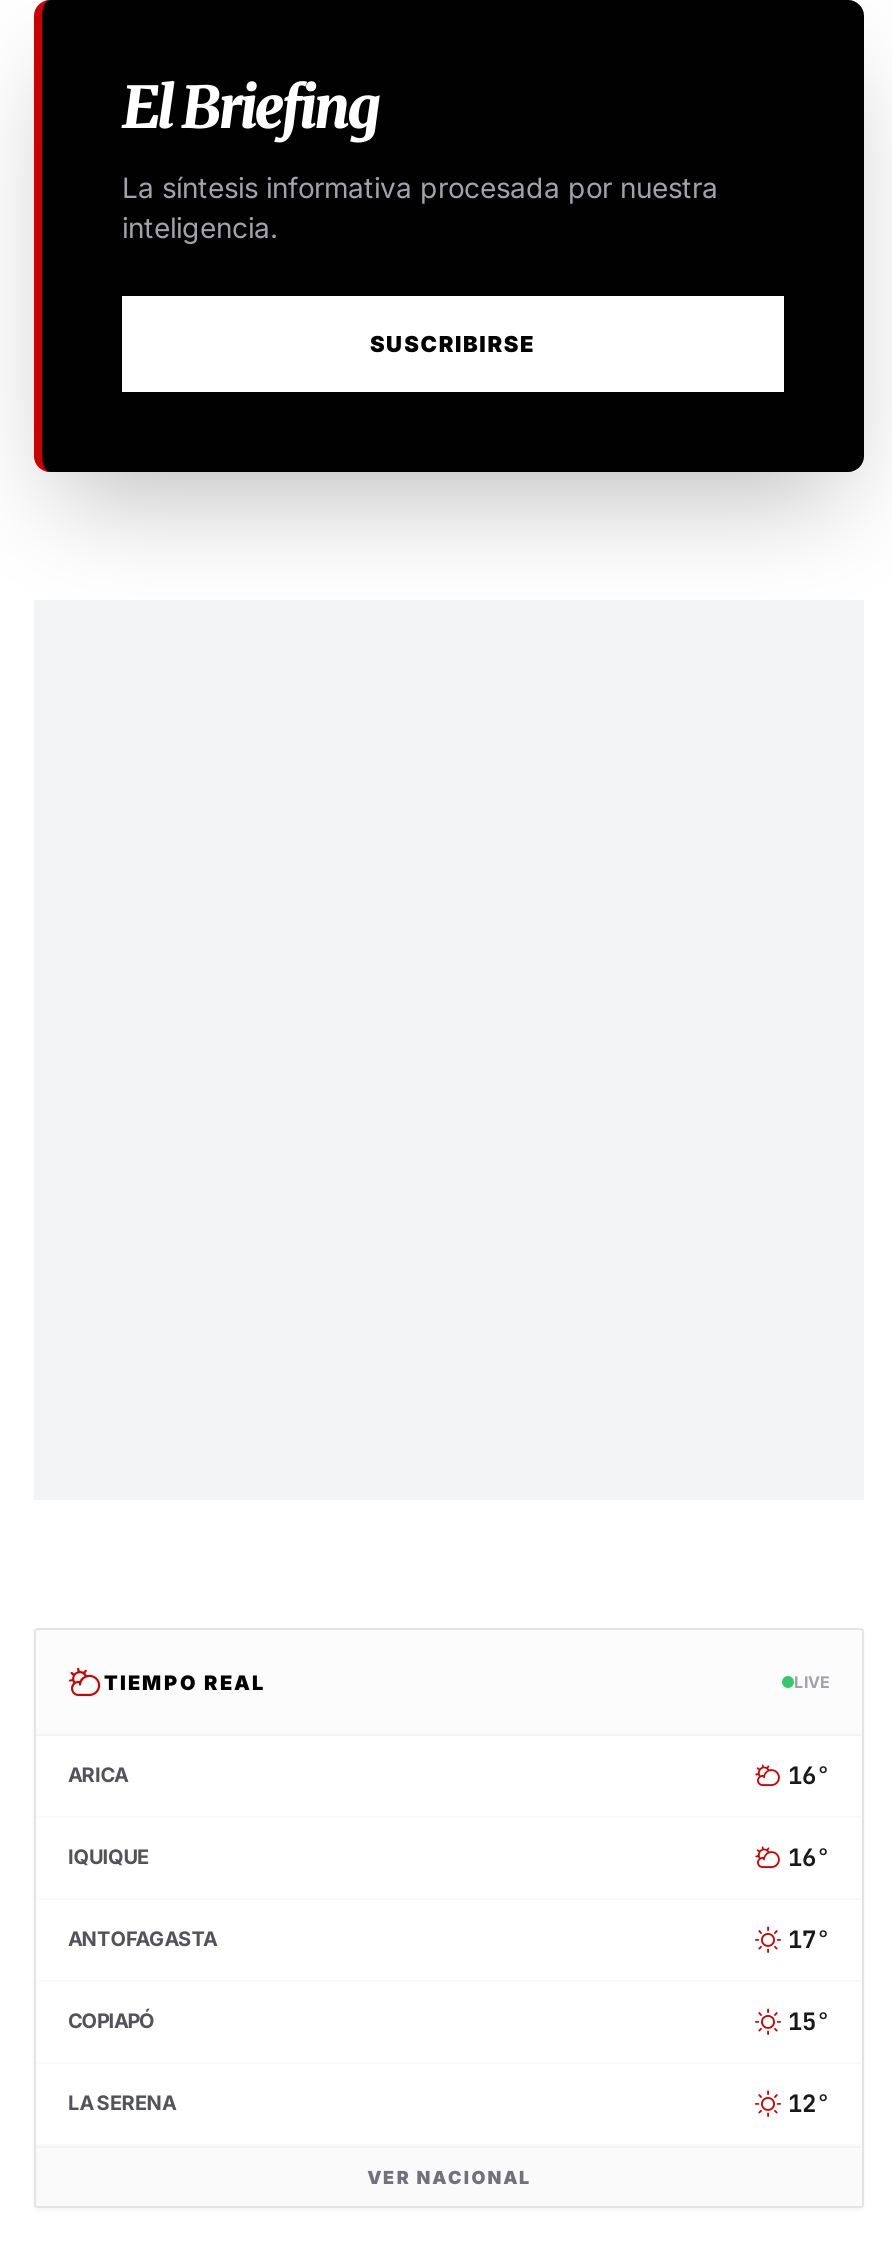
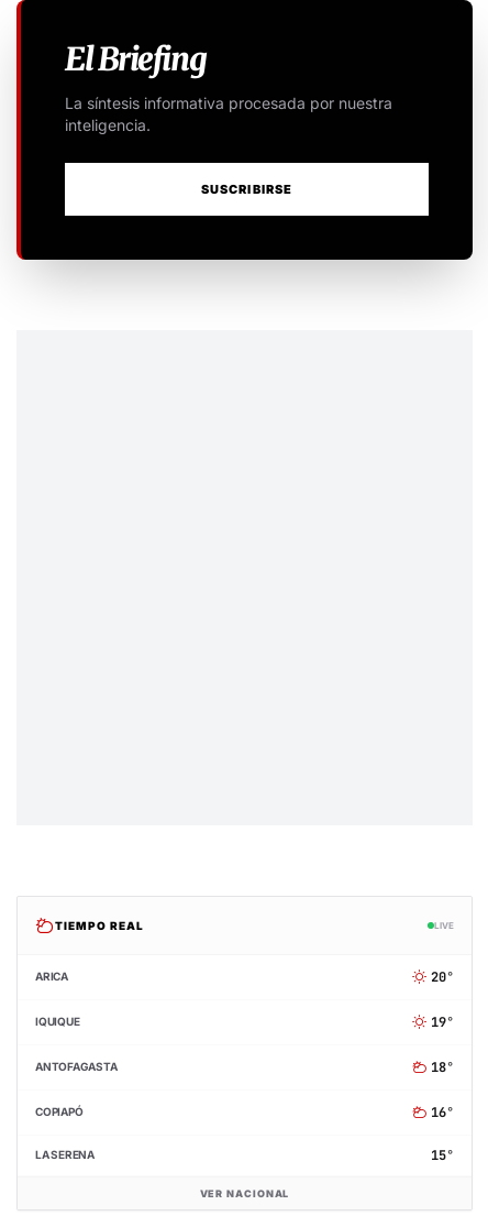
[788,1760,830,1792] 16° -> [431,968,454,986] 20°
[788,1842,830,1874] 16° -> [431,1013,454,1031] 19°
[788,1924,830,1956] 17° -> [431,1059,454,1076] 18°
[788,2006,830,2038] 15° -> [431,1104,454,1121] 16°
[788,2088,830,2120] 12° -> [431,1147,454,1164] 15°

